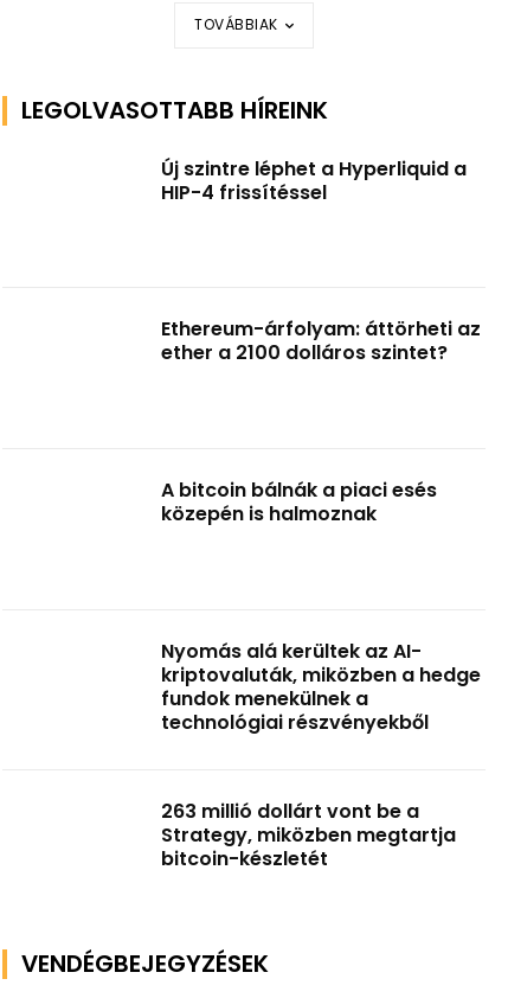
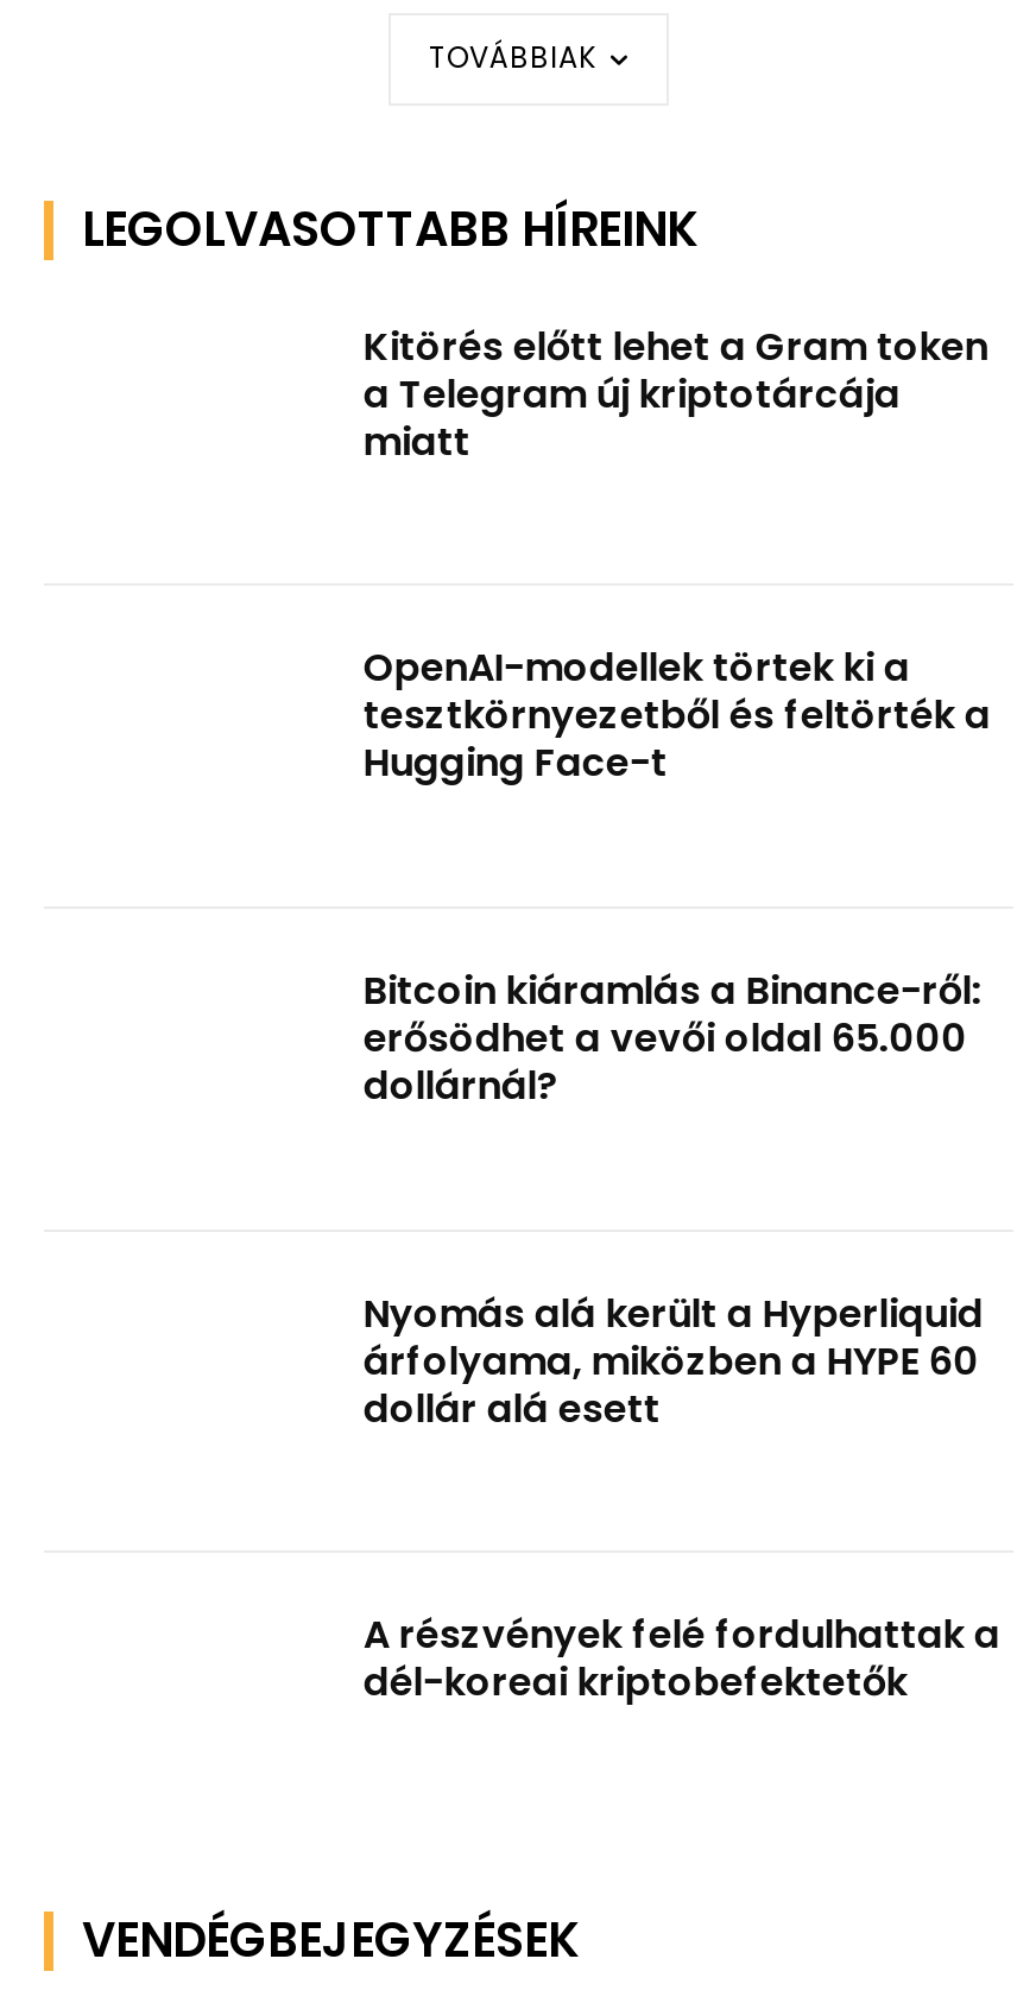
[162,155,467,206] Új szintre léphet a Hyperliquid a | HIP-4 frissítéssel -> [363,319,988,468] Kitörés előtt lehet a Gram token | a Telegram új kriptotárcája | miatt
[162,316,481,367] Ethereum-árfolyam: áttörheti az | ether a 2100 dolláros szintet? -> [363,641,991,791] OpenAI-modellek törtek ki a | tesztkörnyezetből és feltörték a | Hugging Face-t
[162,476,437,527] A bitcoin bálnák a piaci esés | közepén is halmoznak -> [363,963,981,1113] Bitcoin kiáramlás a Binance-ről: | erősödhet a vevői oldal 65.000 | dollárnál?
[162,637,481,736] Nyomás alá kerültek az AI- | kriptovaluták, miközben a hedge | fundok menekülnek a | technológiai részvényekből -> [363,1286,983,1435] Nyomás alá került a Hyperliquid | árfolyama, miközben a HYPE 60 | dollár alá esett
[162,798,456,873] 263 millió dollárt vont be a | Strategy, miközben megtartja | bitcoin-készletét -> [363,1608,1000,1710] A részvények felé fordulhattak a | dél-koreai kriptobefektetők

